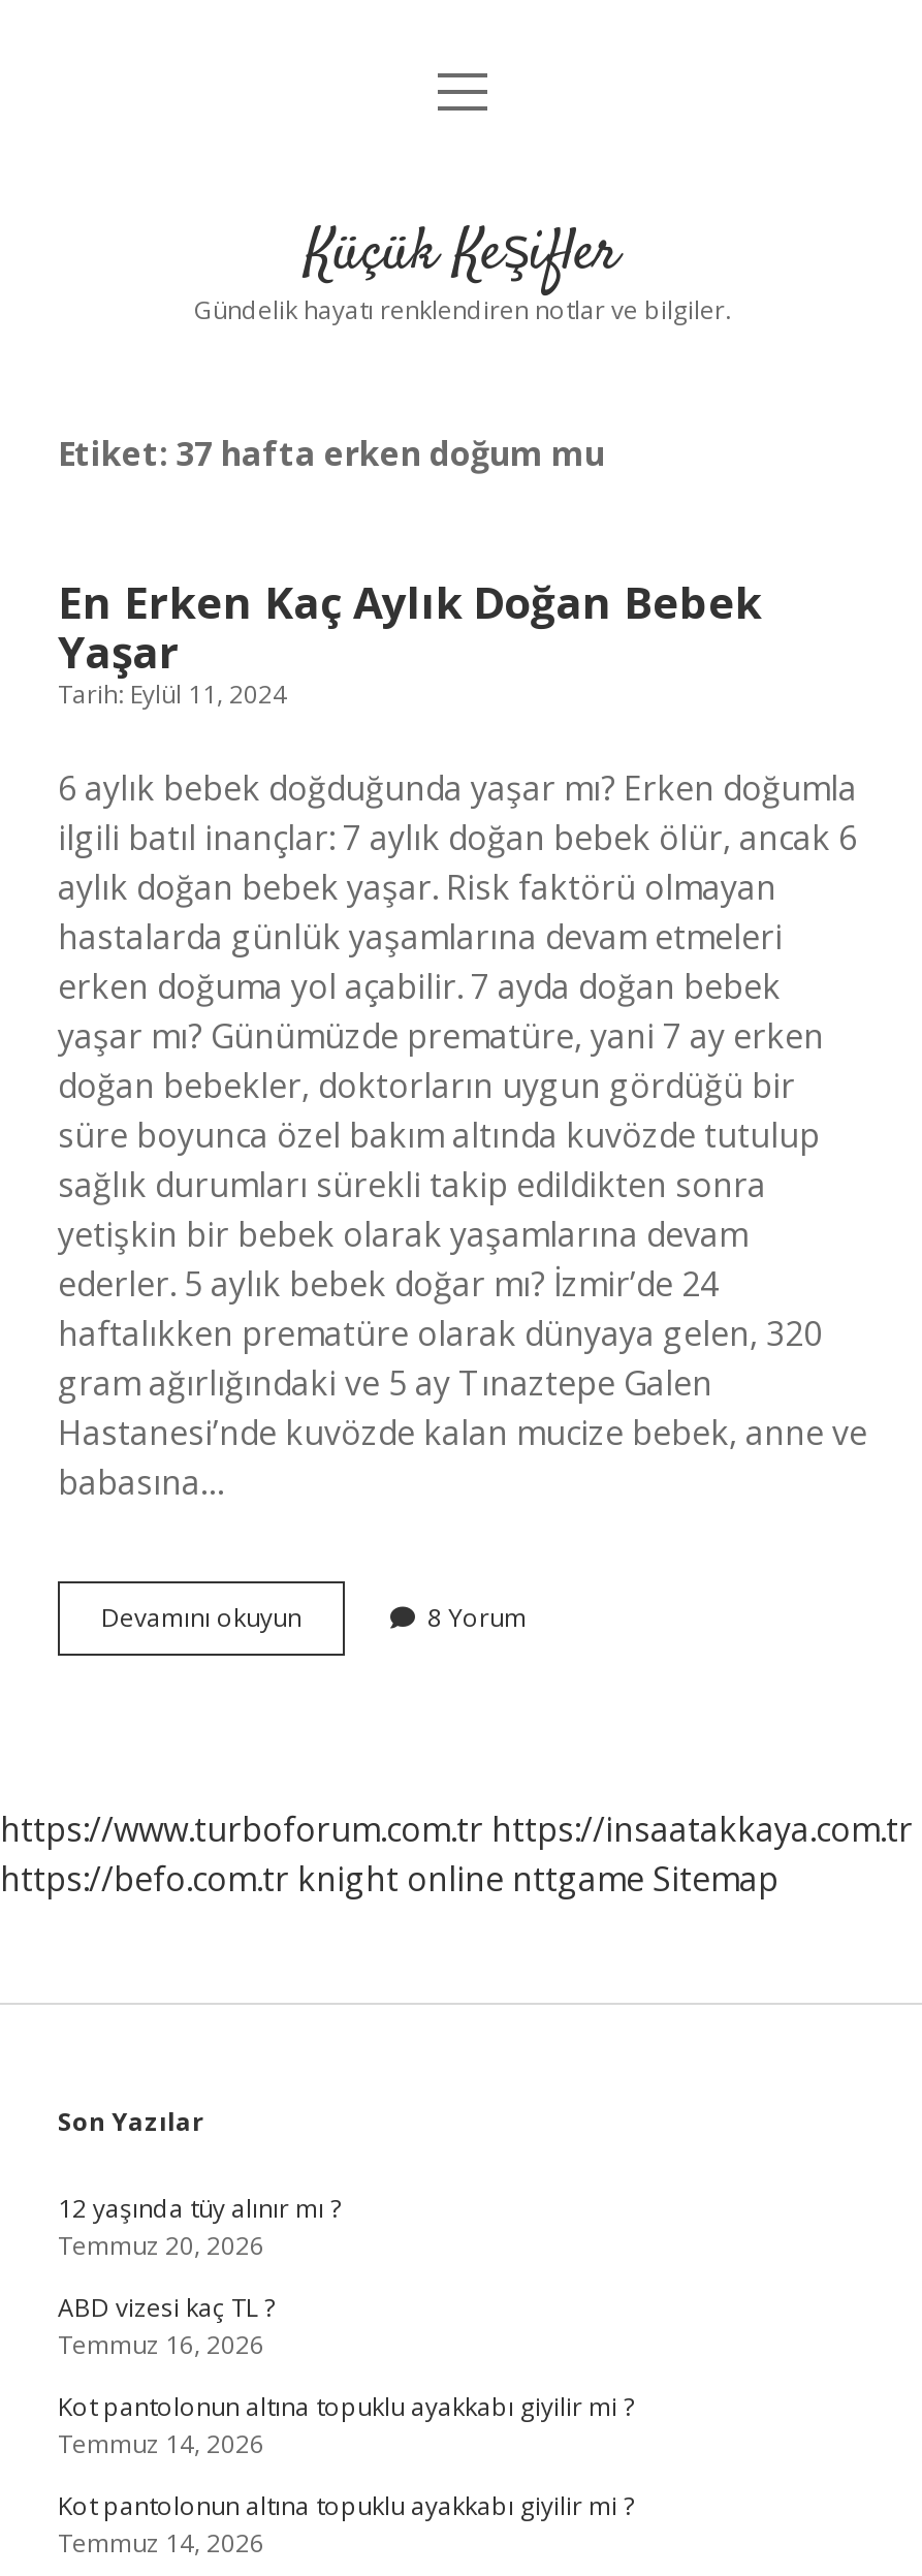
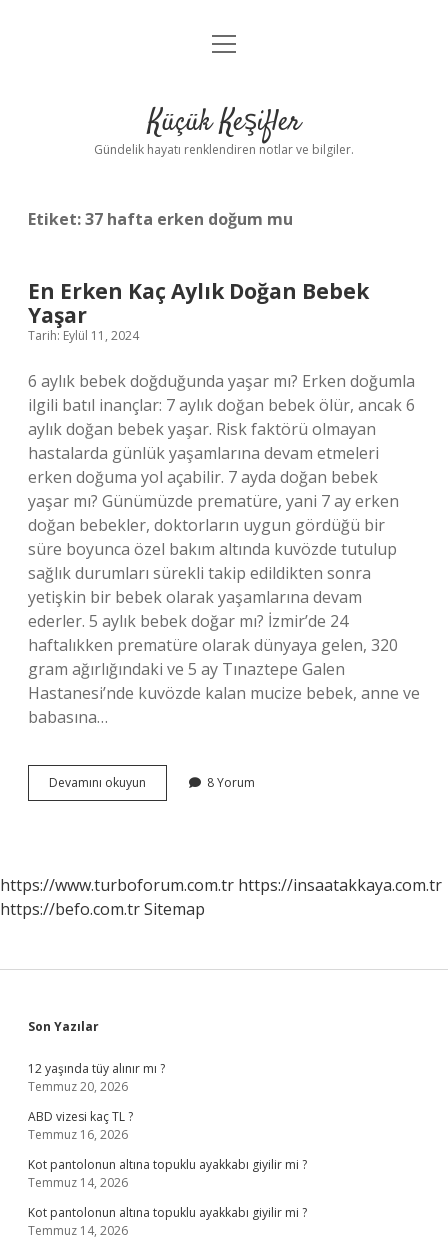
[0,1856,778,1902] https://befo.com.tr knight online nttgame Sitemap -> [0,898,205,920] https://befo.com.tr Sitemap

